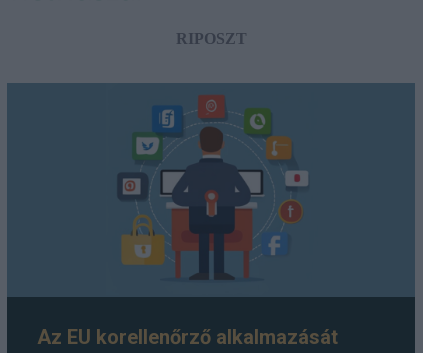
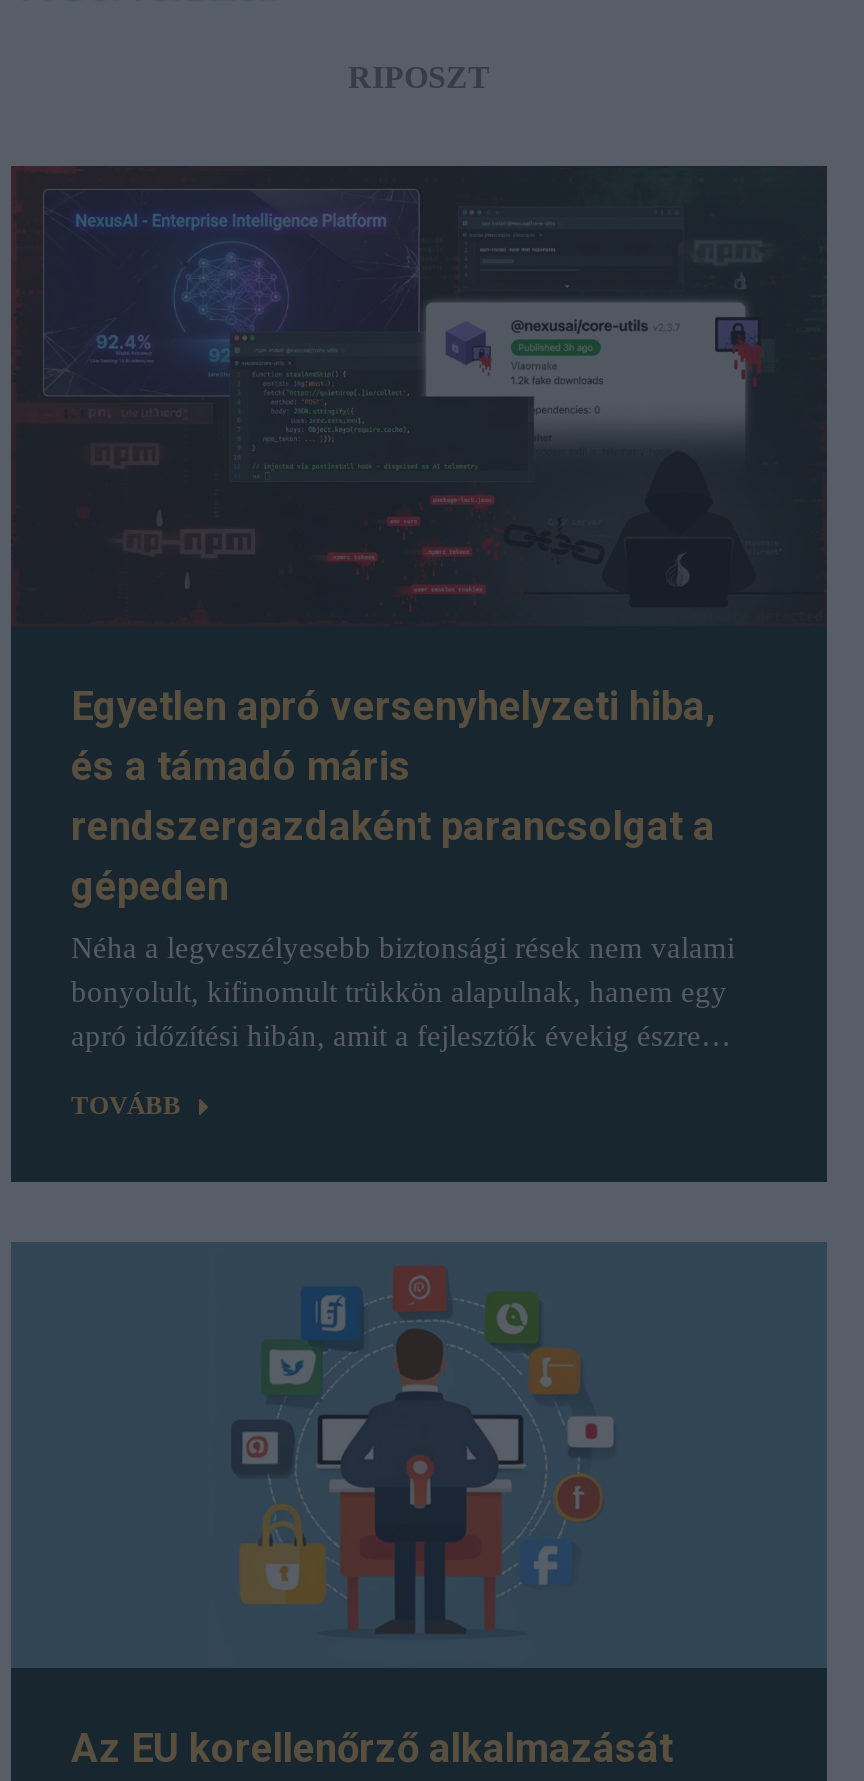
none -> [9,164,829,1119] [image] | Egyetlen apró versenyhelyzeti hiba, | és a támadó máris | rendszergazdaként parancsolgat a | gépeden | Néha a legveszélyesebb biztonsági rések nem valami | bonyolult, kifinomult trükkön alapulnak, hanem egy | apró időzítési hibán, amit a fejlesztők évekig észre… | TOVÁBB

